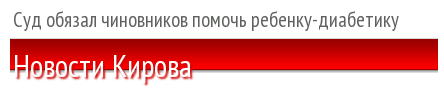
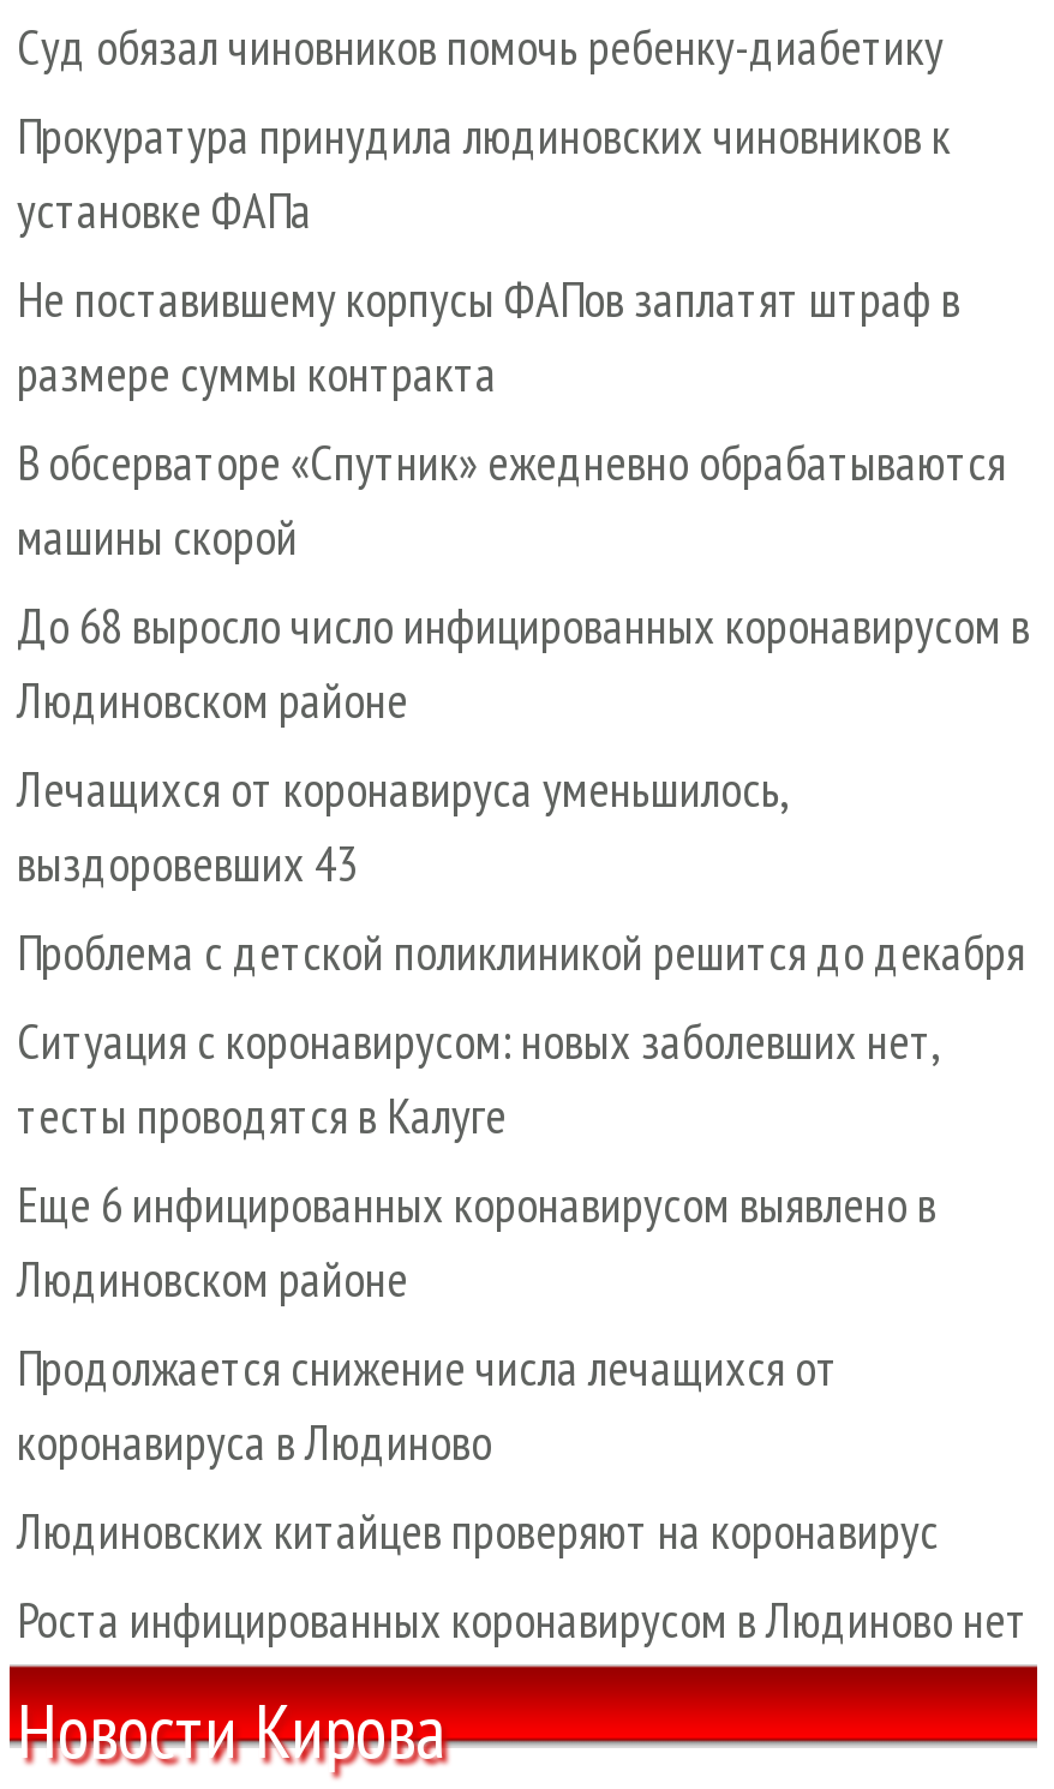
none -> [17,104,1030,1653] Прокуратура принудила людиновских чиновников к | установке ФАПа | Не поставившему корпусы ФАПов заплатят штраф в | размере суммы контракта | В обсерваторе «Спутник» ежедневно обрабатываются | машины скорой | До 68 выросло число инфицированных коронавирусом в | Людиновском районе | Лечащихся от коронавируса уменьшилось, | выздоровевших 43 | Проблема с детской поликлиникой решится до декабря | Ситуация с коронавирусом: новых заболевших нет, | тесты проводятся в Калуге | Еще 6 инфицированных коронавирусом выявлено в | Людиновском районе | Продолжается снижение числа лечащихся от | коронавируса в Людиново | Людиновских китайцев проверяют на коронавирус | Роста инфицированных коронавирусом в Людиново нет

